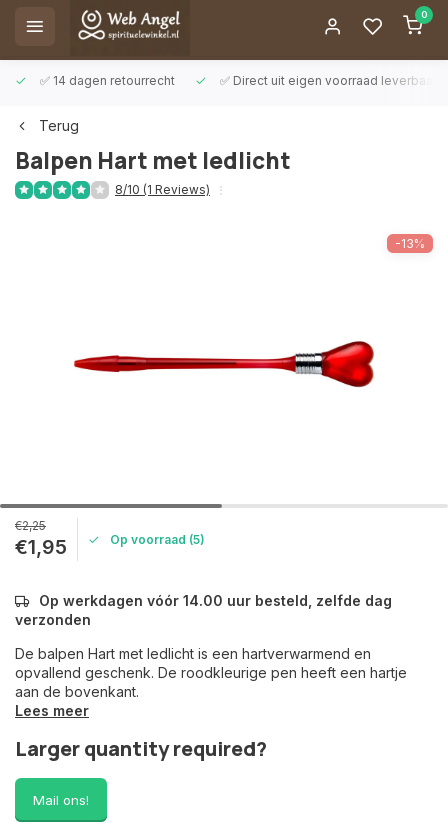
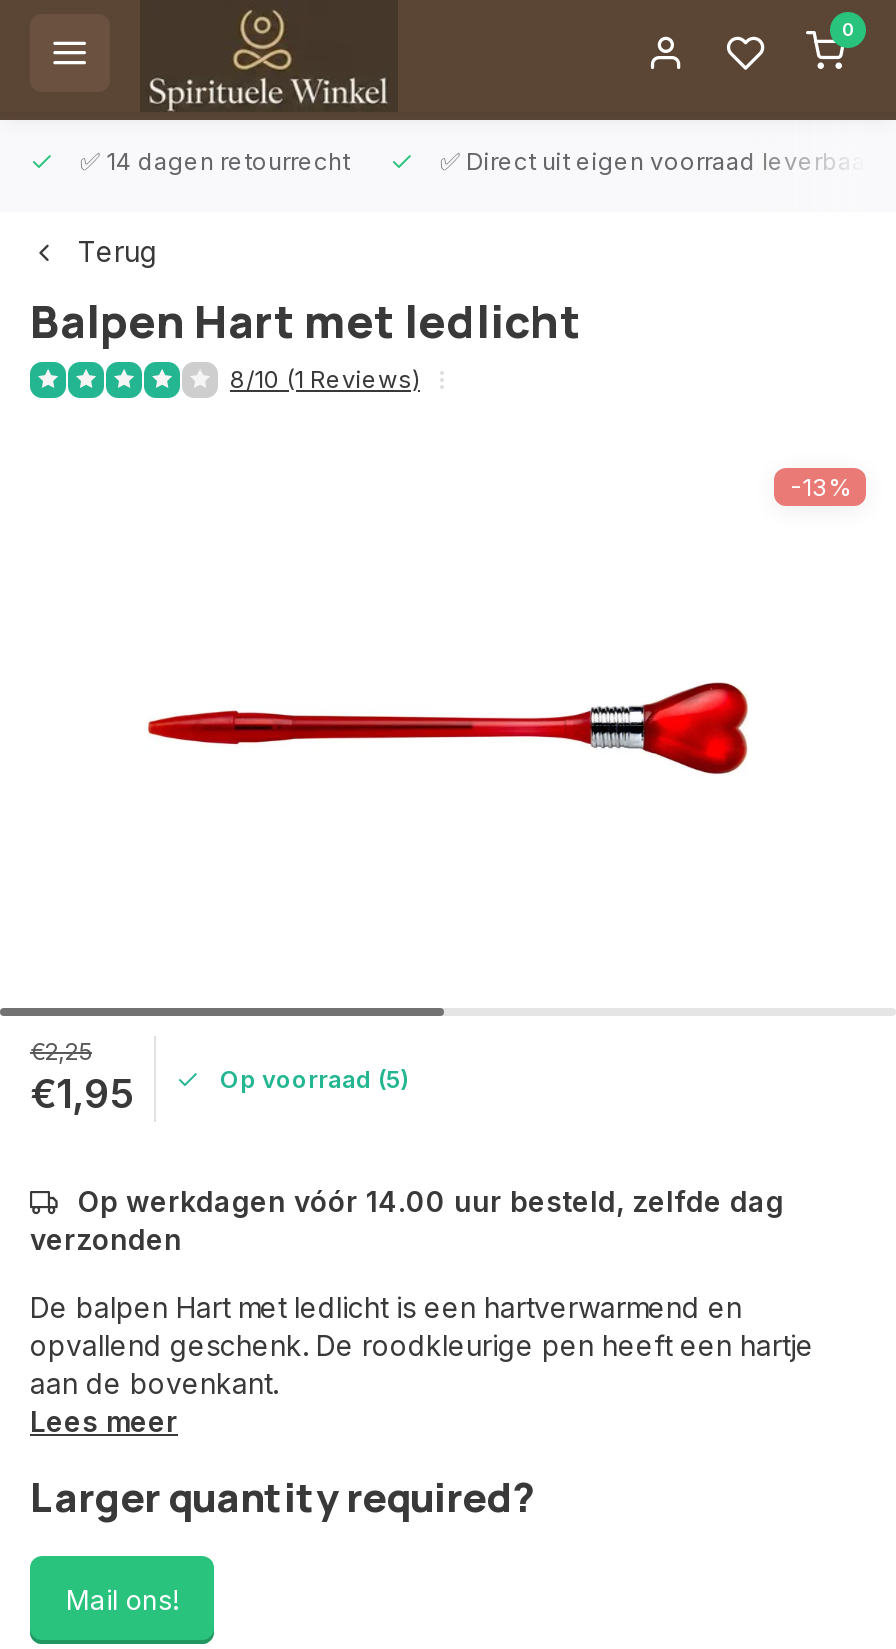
[75,9,193,55] [image] -> [148,10,388,112] [image]

